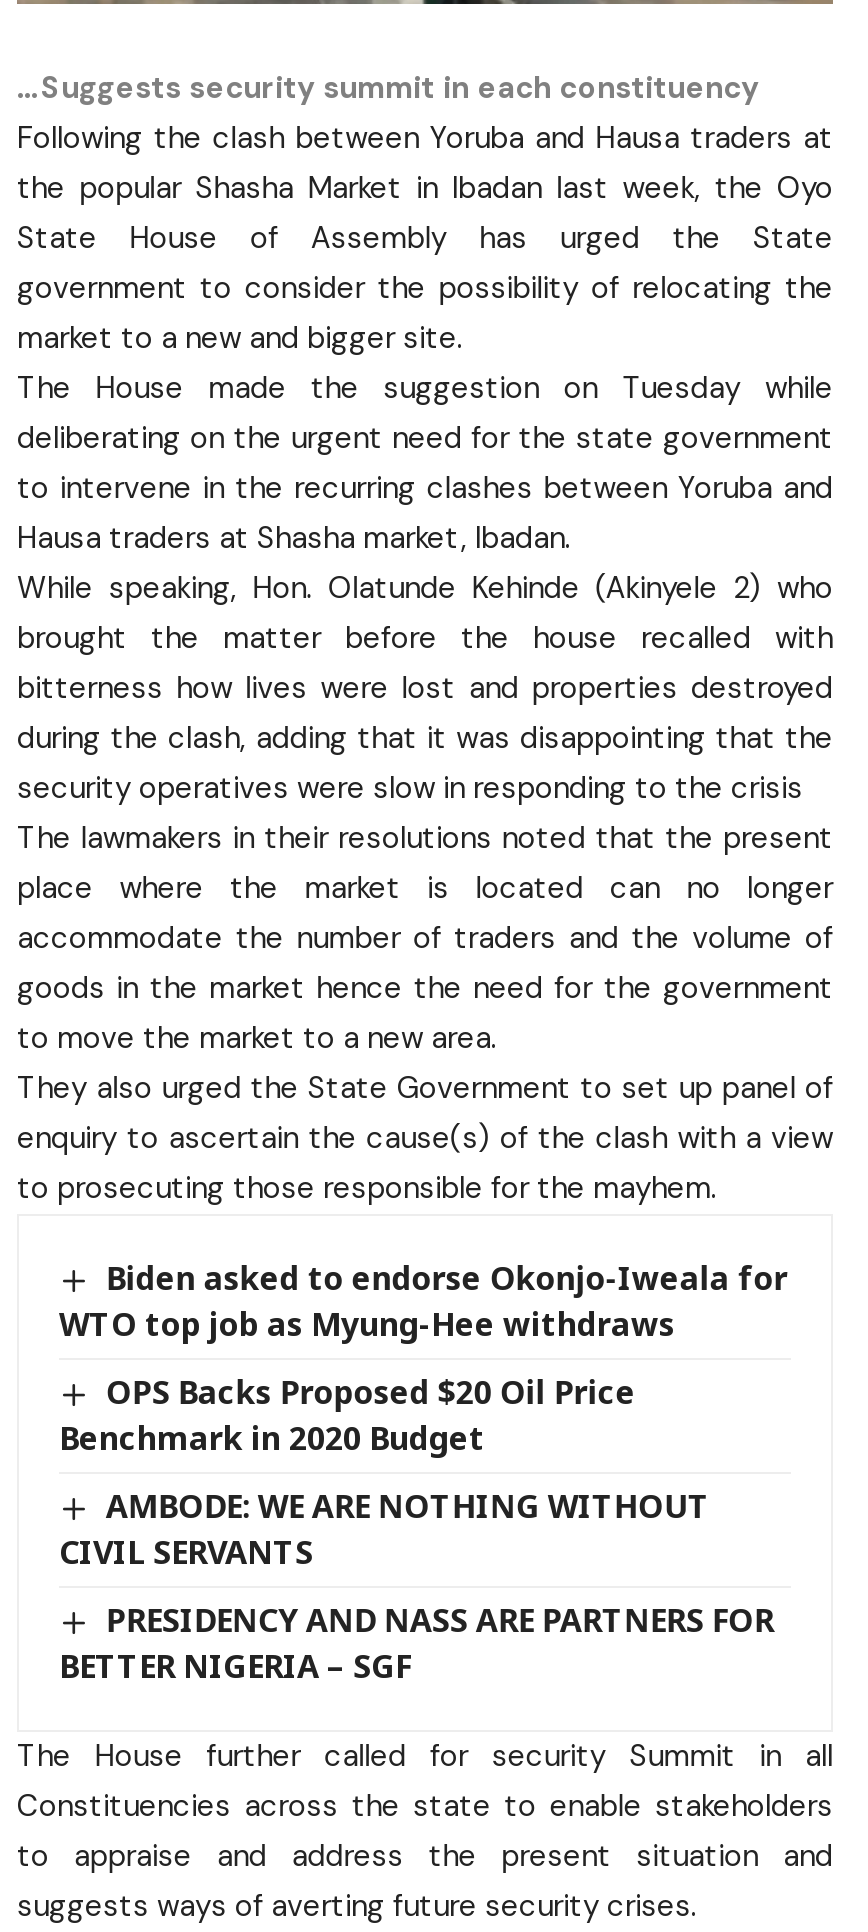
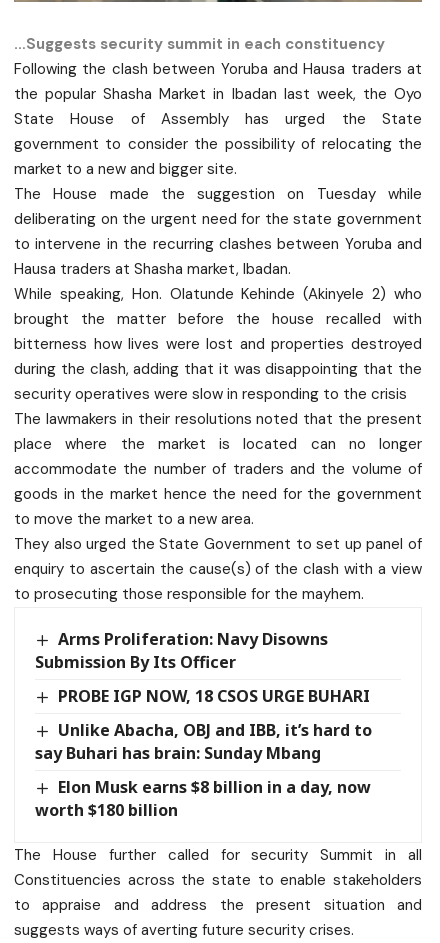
[59,1256,788,1346] Biden asked to endorse Okonjo-Iweala for | WTO top job as Myung-Hee withdraws -> [35,628,328,673] Arms Proliferation: Navy Disowns | Submission By Its Officer
[59,1370,636,1460] OPS Backs Proposed $20 Oil Price | Benchmark in 2020 Budget -> [58,685,370,707] PROBE IGP NOW, 18 CSOS URGE BUHARI
[59,1484,710,1575] AMBODE: WE ARE NOTHING WITHOUT | CIVIL SERVANTS -> [35,719,372,764] Unlike Abacha, OBJ and IBB, it’s hard to | say Buhari has brain: Sunday Mbang
[59,1599,774,1689] PRESIDENCY AND NASS ARE PARTNERS FOR | BETTER NIGERIA – SGF -> [35,776,371,821] Elon Musk earns $8 billion in a day, now | worth $180 billion

